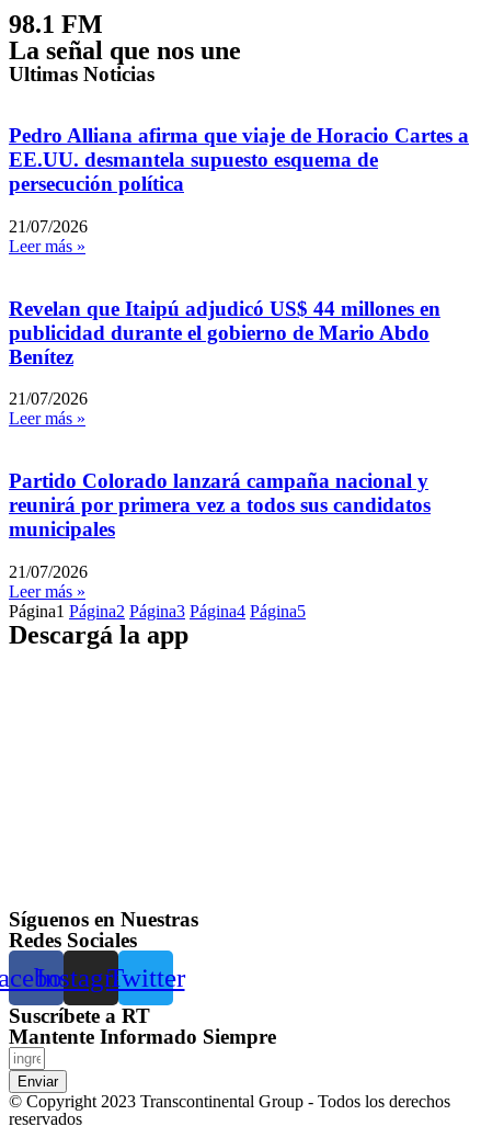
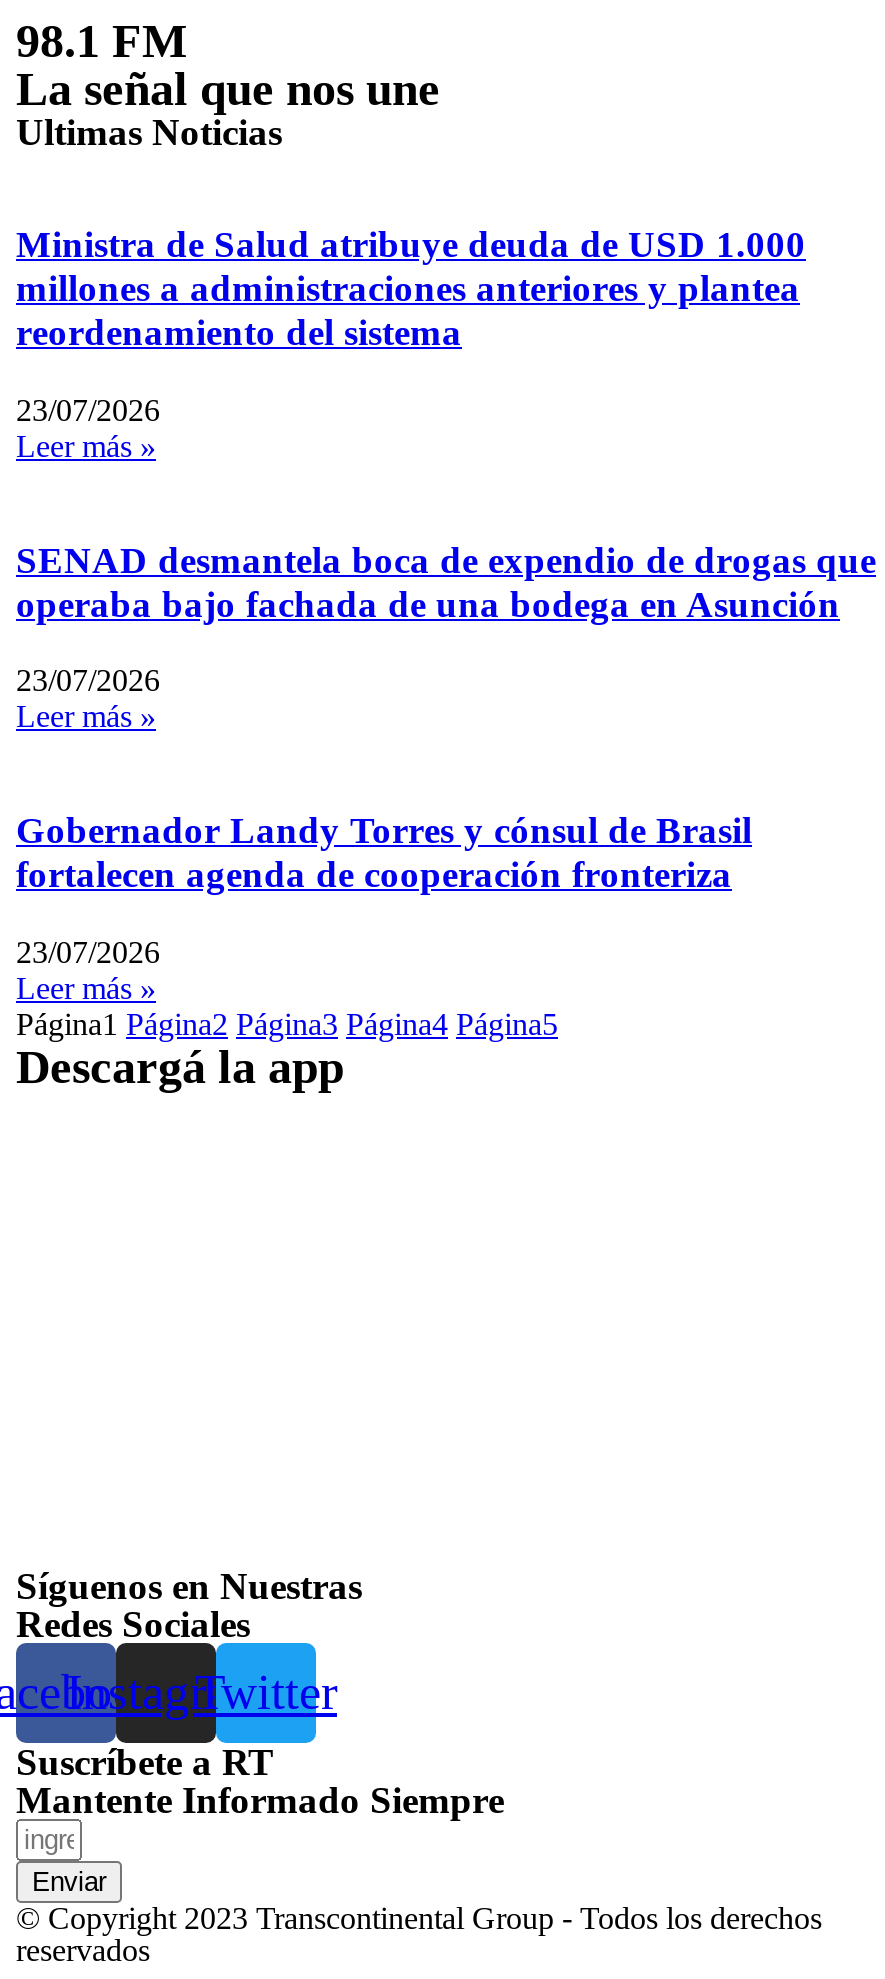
[9,124,469,195] Pedro Alliana afirma que viaje de Horacio Cartes a | EE.UU. desmantela supuesto esquema de | persecución política -> [16,224,806,354] Ministra de Salud atribuye deuda de USD 1.000 | millones a administraciones anteriores y plantea | reordenamiento del sistema
[9,217,88,236] 21/07/2026 -> [16,393,160,427] 23/07/2026
[9,297,440,368] Revelan que Itaipú adjudicó US$ 44 millones en | publicidad durante el gobierno de Mario Abdo | Benítez -> [16,538,876,624] SENAD desmantela boca de expendio de drogas que | operaba bajo fachada de una bodega en Asunción
[9,390,88,408] 21/07/2026 -> [16,664,160,698] 23/07/2026
[9,469,431,541] Partido Colorado lanzará campaña nacional y | reunirá por primera vez a todos sus candidatos | municipales -> [16,809,752,895] Gobernador Landy Torres y cónsul de Brasil | fortalecen agenda de cooperación fronteriza
[9,562,88,581] 21/07/2026 -> [16,935,160,969] 23/07/2026

